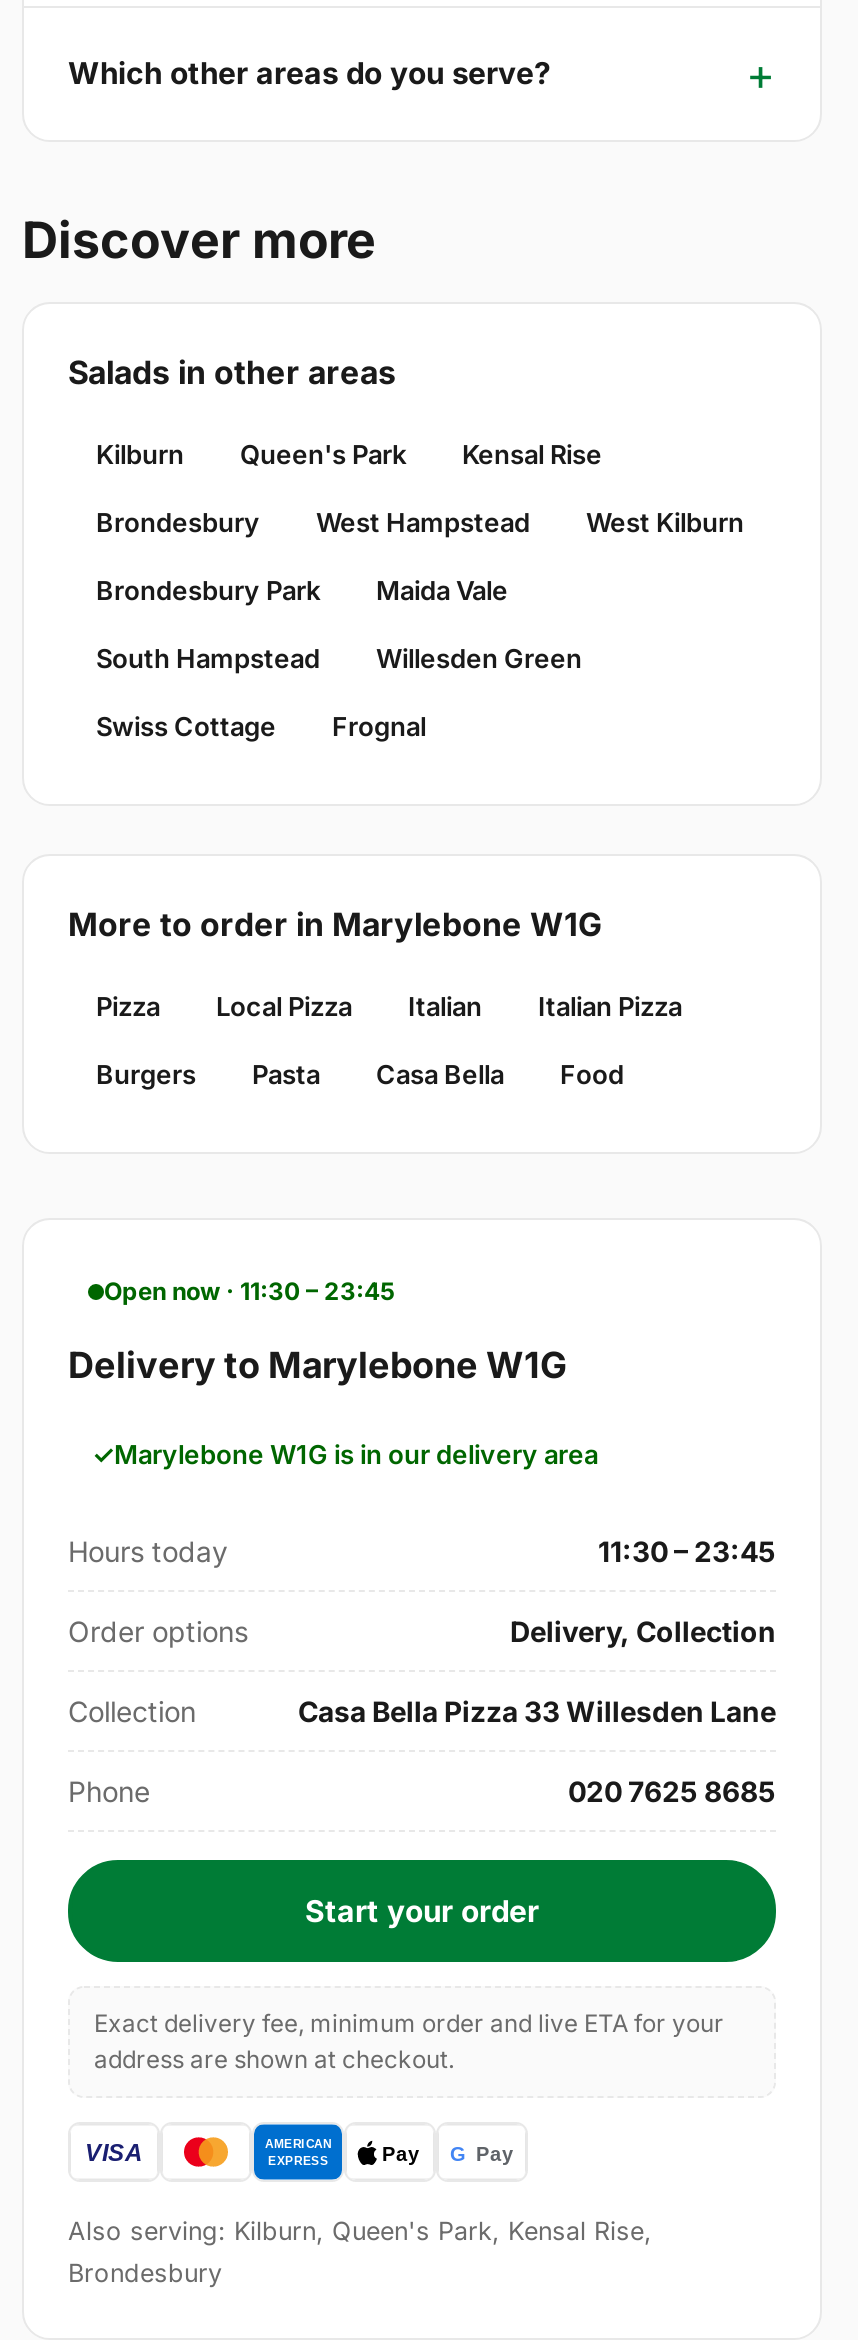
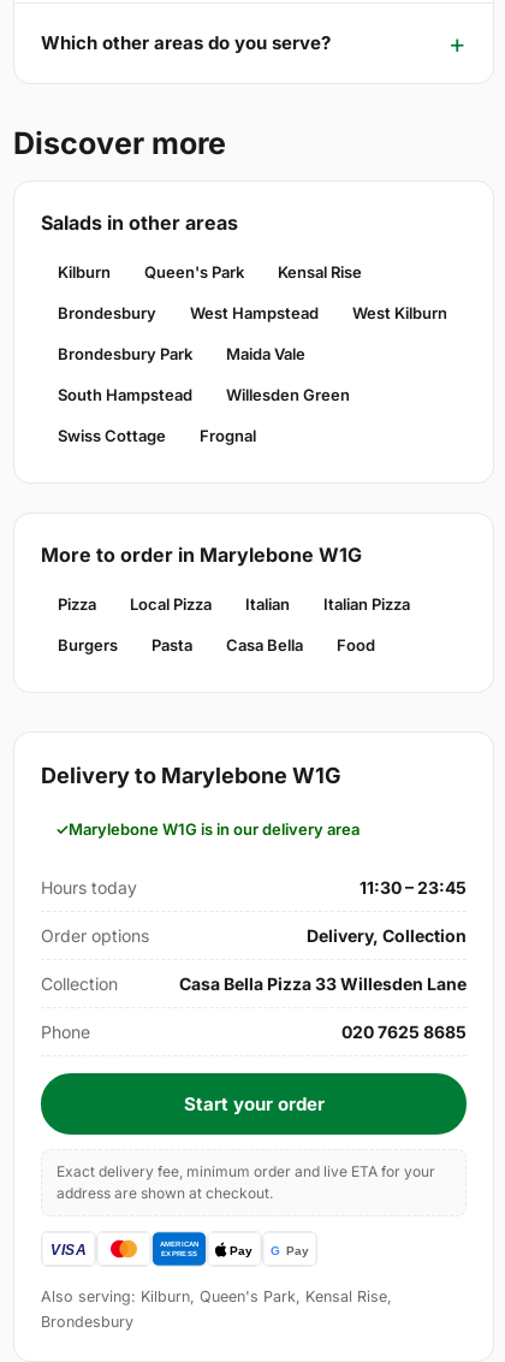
[104,1276,394,1306] Open now · 11:30 – 23:45 -> none

